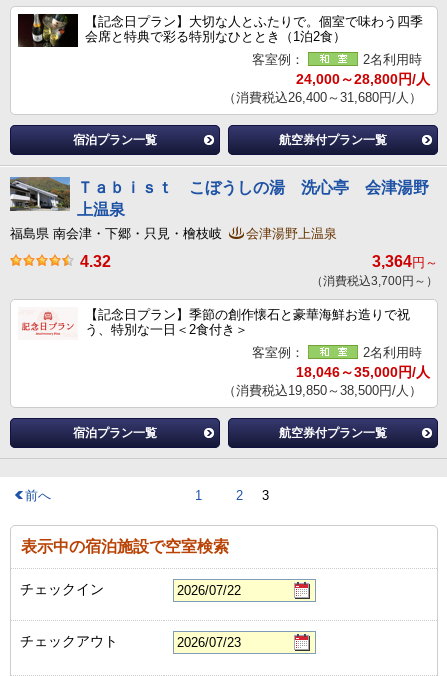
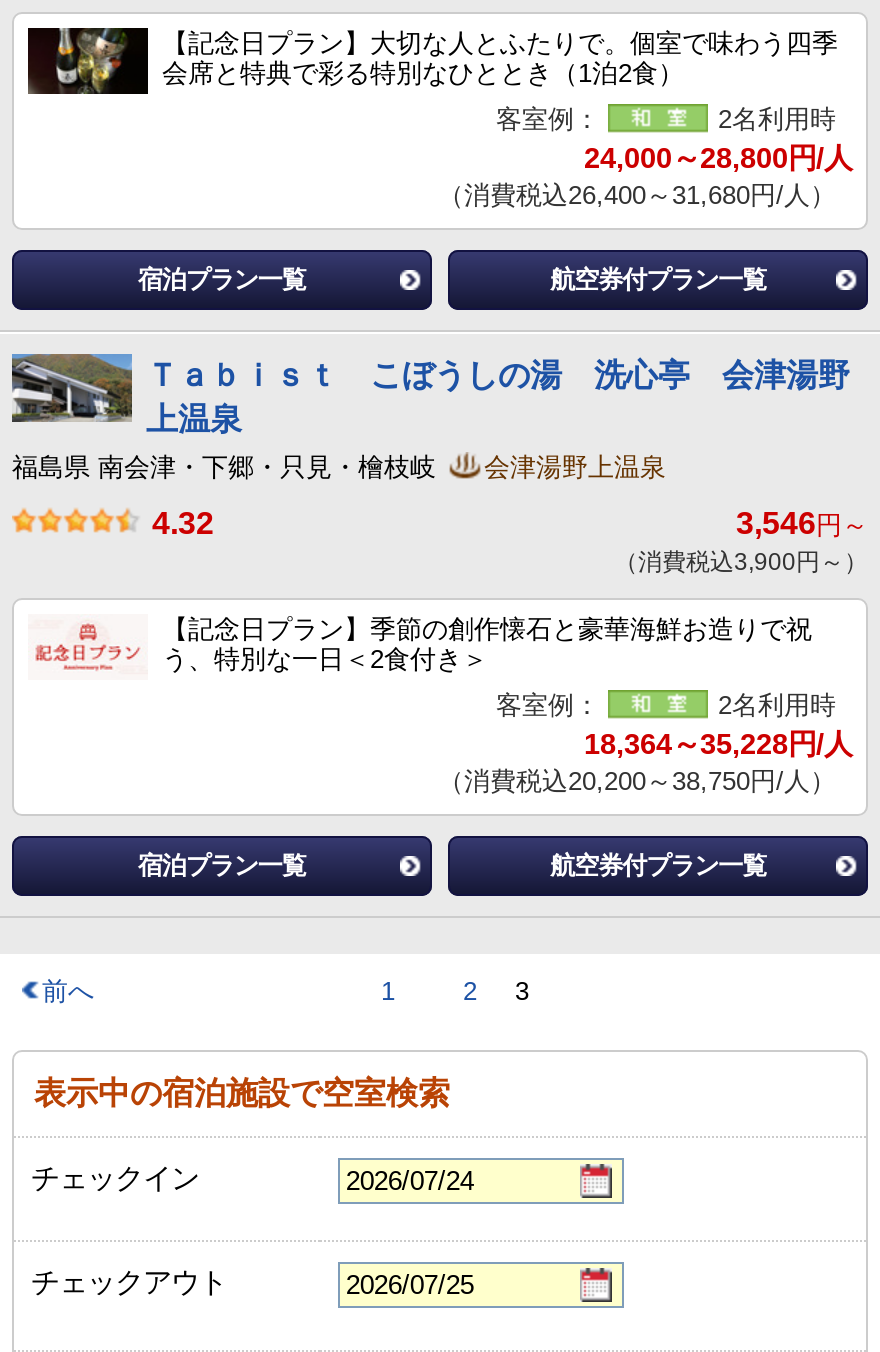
[372,253,438,270] 3,364円～ -> [736,505,868,539] 3,546円～
[311,274,438,288] （消費税込3,700円～） -> [614,547,868,575] （消費税込3,900円～）
[296,364,430,380] 18,046～35,000円/人 -> [584,727,852,759] 18,364～35,228円/人
[223,383,422,398] （消費税込19,850～38,500円/人） -> [438,765,836,795] （消費税込20,200～38,750円/人）

